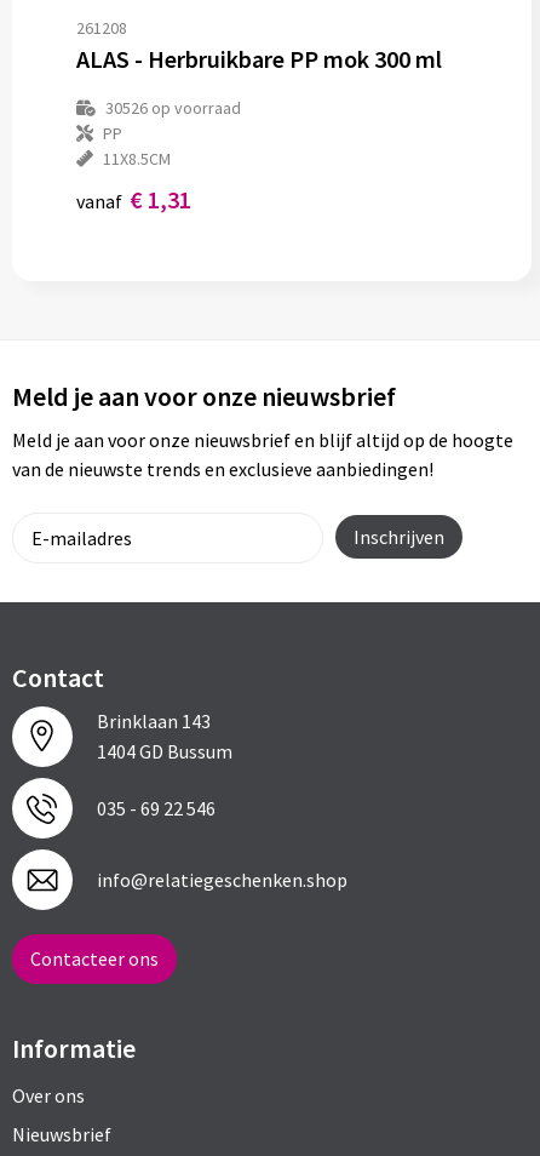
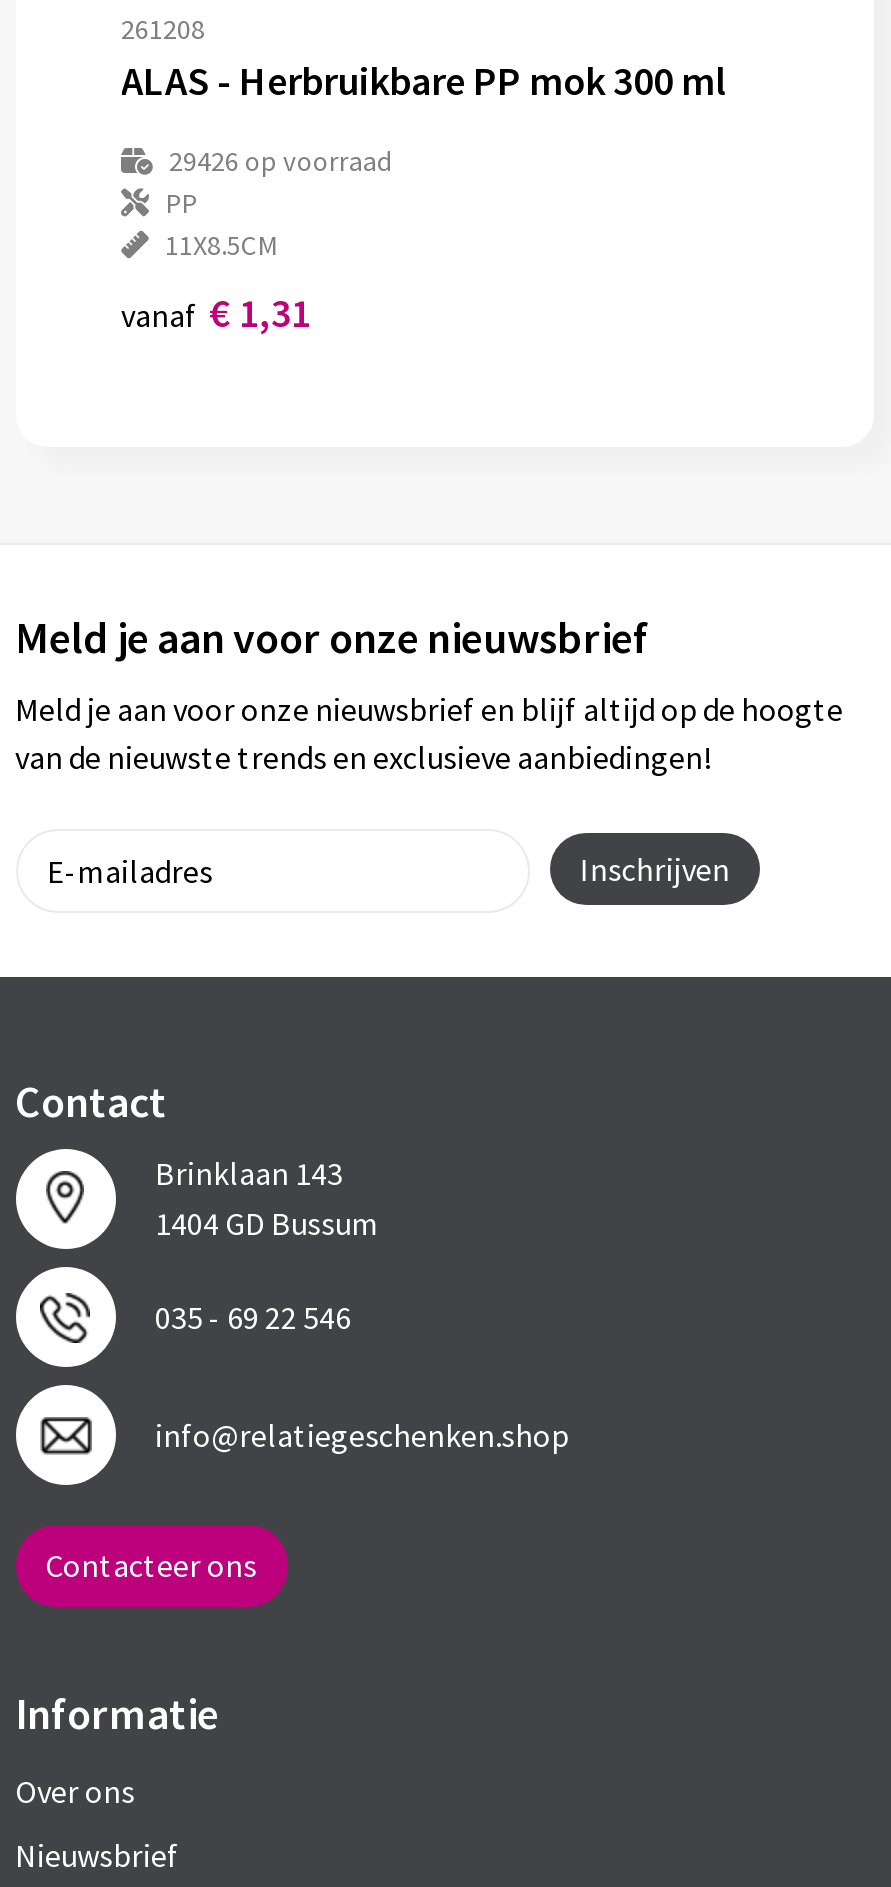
[105,97,240,119] 30526 op voorraad -> [169,143,393,179] 29426 op voorraad

